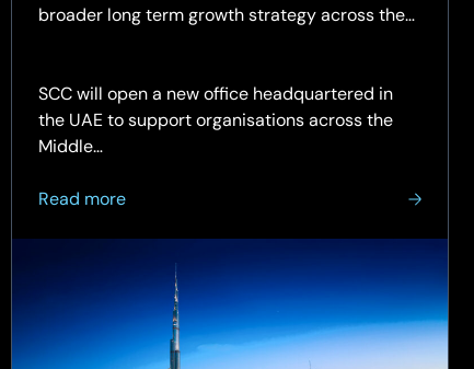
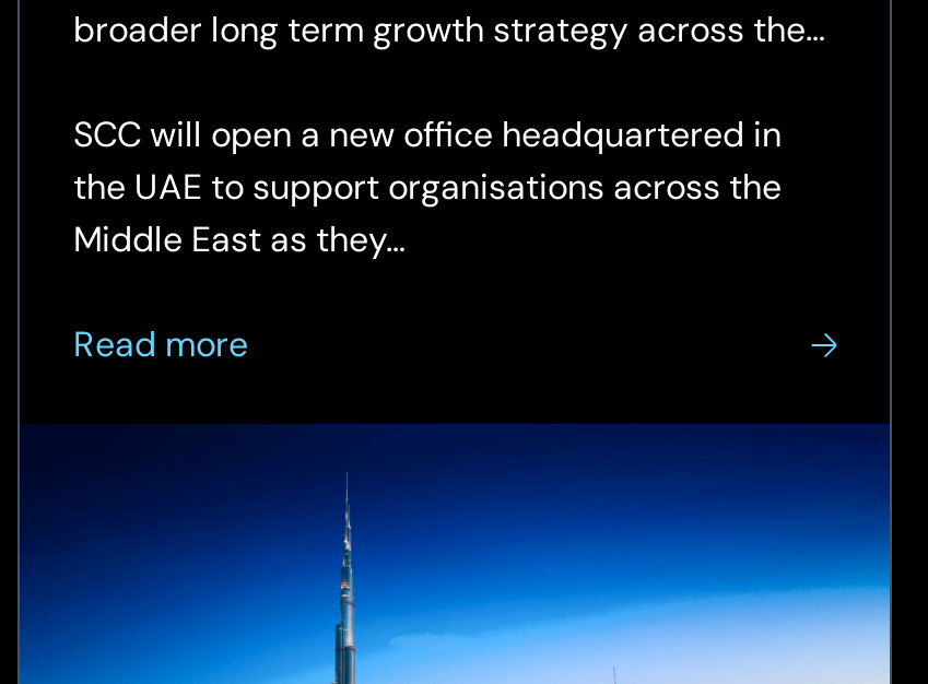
[39,136,103,156] Middle… -> [73,218,405,260] Middle East as they…

